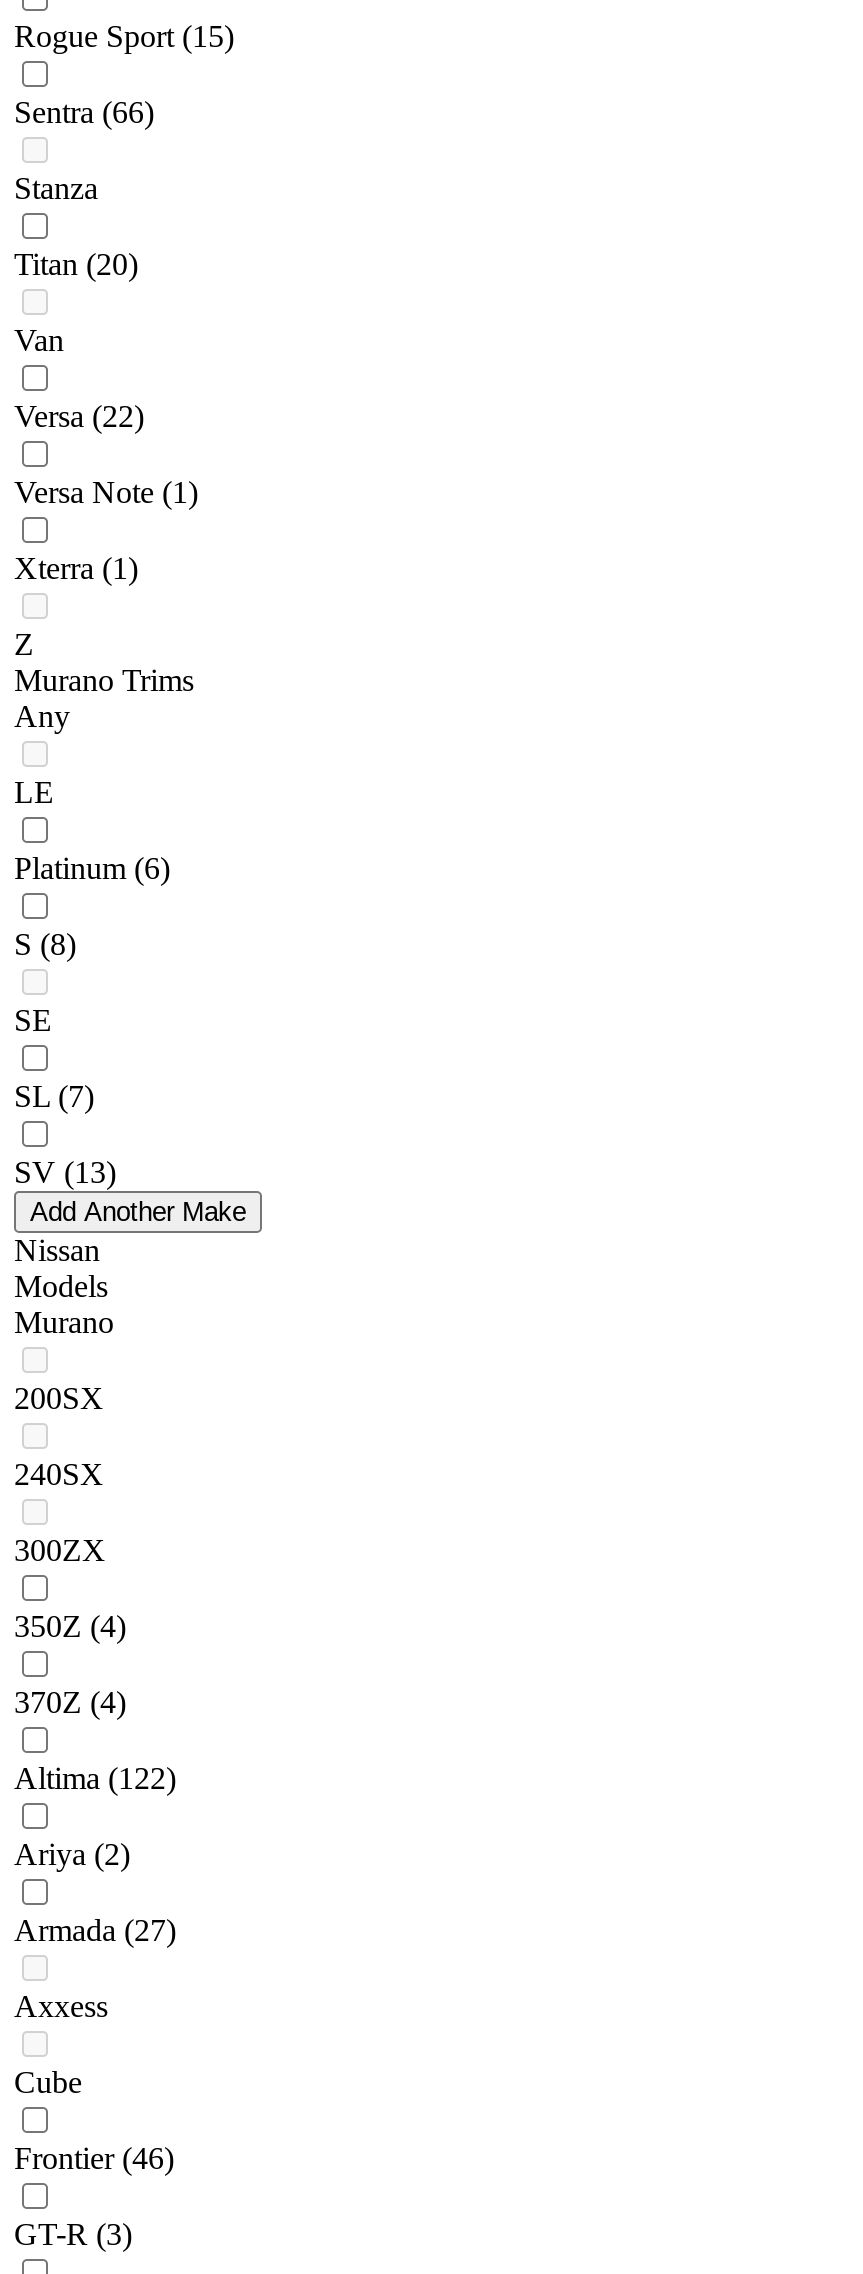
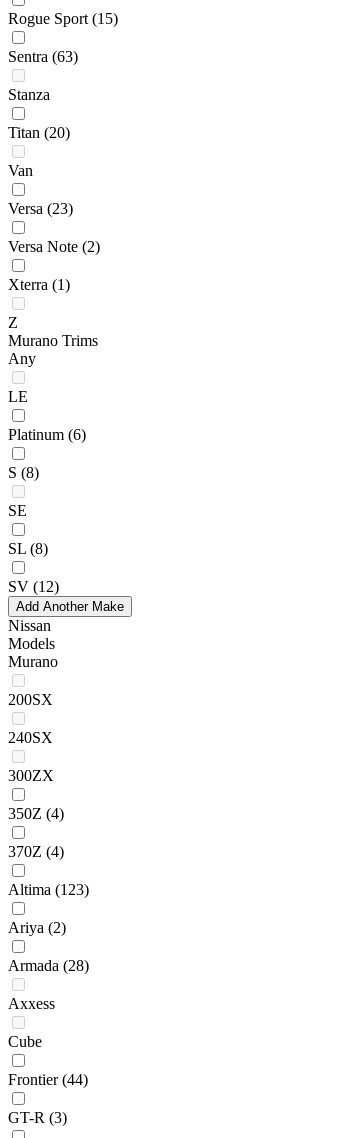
[14,96,154,130] Sentra (66) -> [8,48,78,65] Sentra (63)
[14,400,144,434] Versa (22) -> [8,200,73,217] Versa (23)
[14,476,198,510] Versa Note (1) -> [8,238,100,255] Versa Note (2)
[14,1080,94,1114] SL (7) -> [8,540,48,557] SL (8)
[14,1156,116,1190] SV (13) -> [8,578,59,595] SV (12)
[14,1762,176,1796] Altima (122) -> [8,881,89,898] Altima (123)
[14,1914,176,1948] Armada (27) -> [8,957,89,974] Armada (28)
[14,2142,174,2176] Frontier (46) -> [8,1071,88,1088] Frontier (44)

